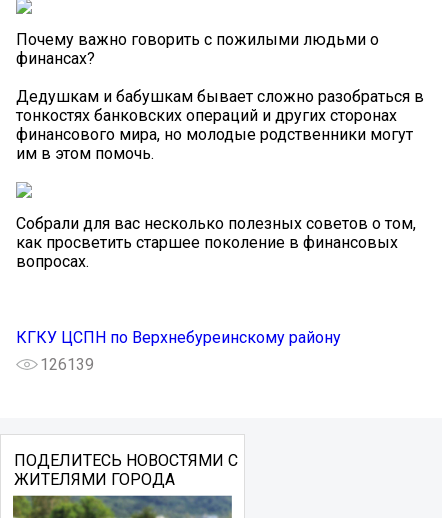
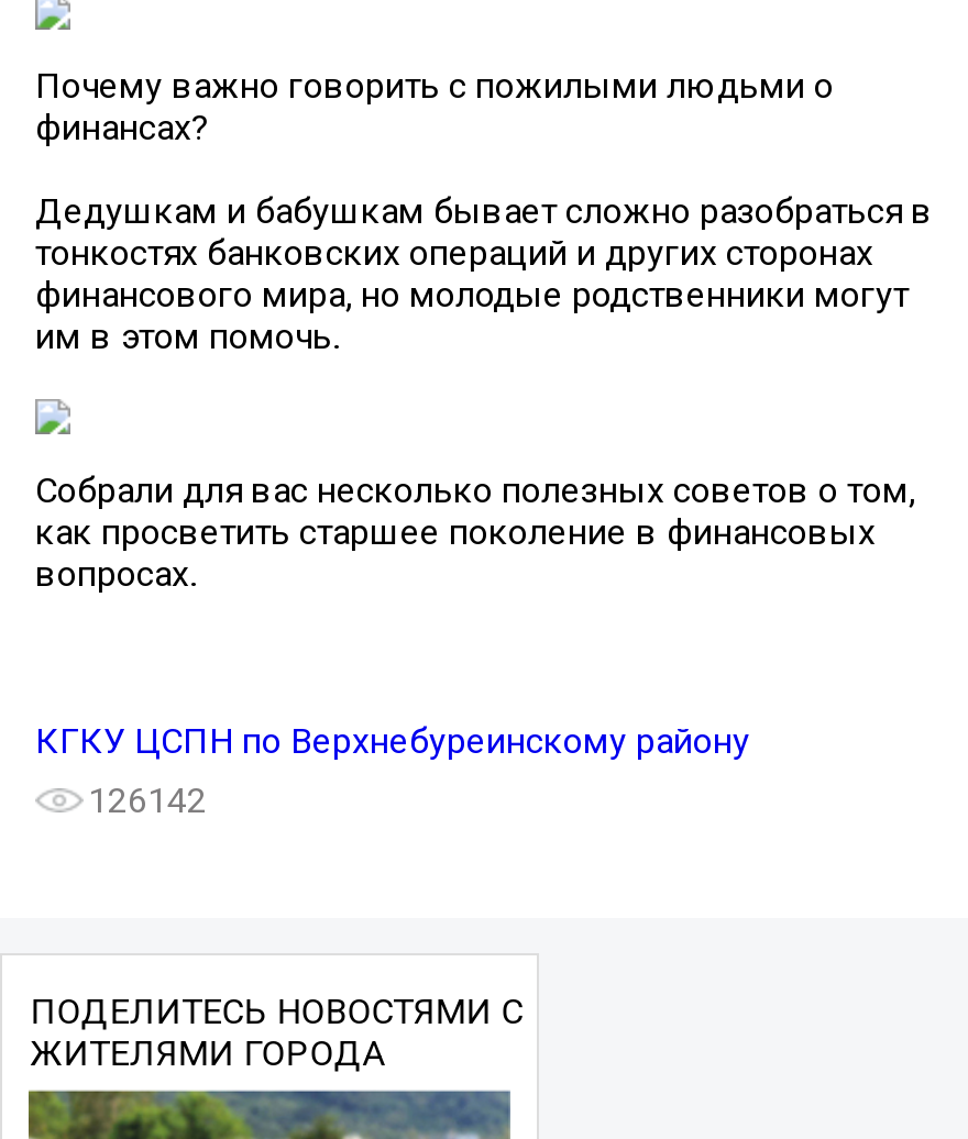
[40,355,94,374] 126139 -> [88,780,207,822] 126142

